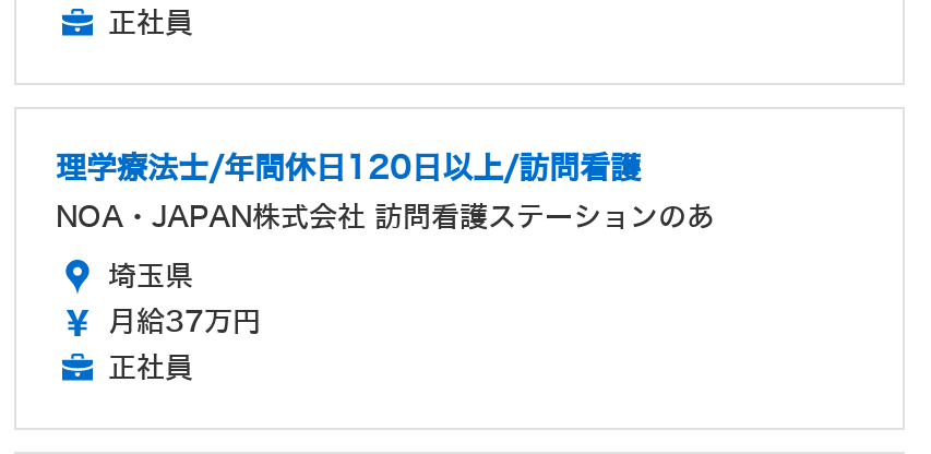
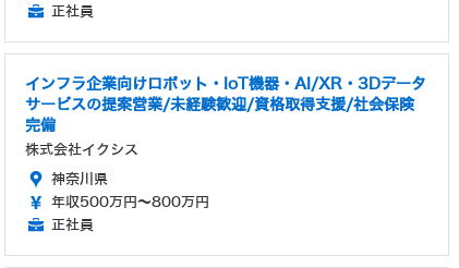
[56,153,641,186] 理学療法士/年間休日120日以上/訪問看護 -> [25,76,426,134] インフラ企業向けロボット・IoT機器・AI/XR・3Dデータ | サービスの提案営業/未経験歓迎/資格取得支援/社会保険 | 完備
[56,201,715,234] NOA・JAPAN株式会社 訪問看護ステーションのあ -> [25,142,138,158] 株式会社イクシス
[108,260,261,338] 埼玉県 | 月給37万円 -> [51,171,209,210] 神奈川県 | 年収500万円～800万円

